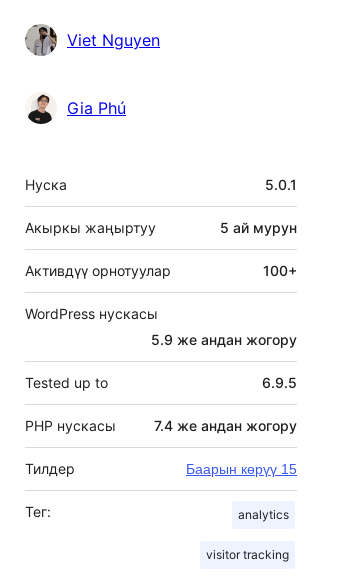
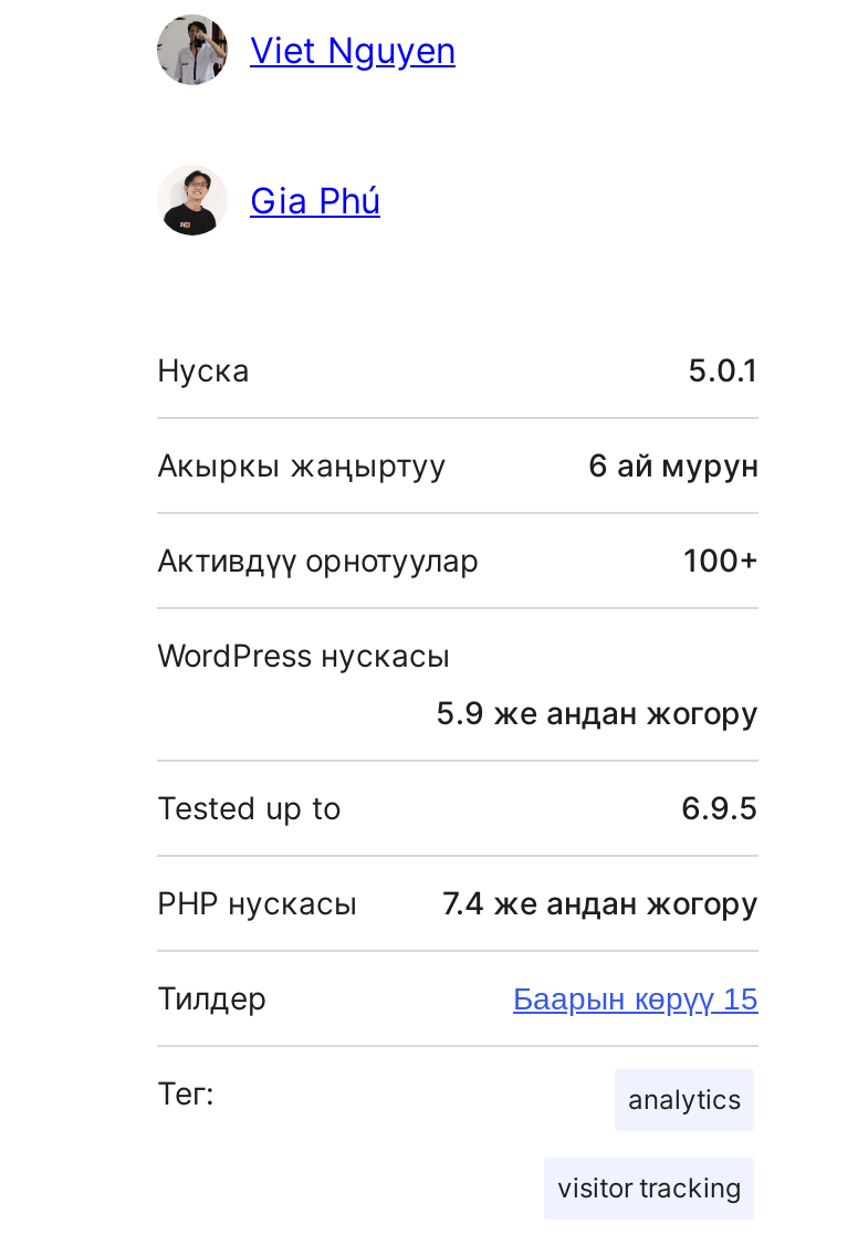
[220,219,297,236] 5 ай мурун -> [588,446,758,484] 6 ай мурун

